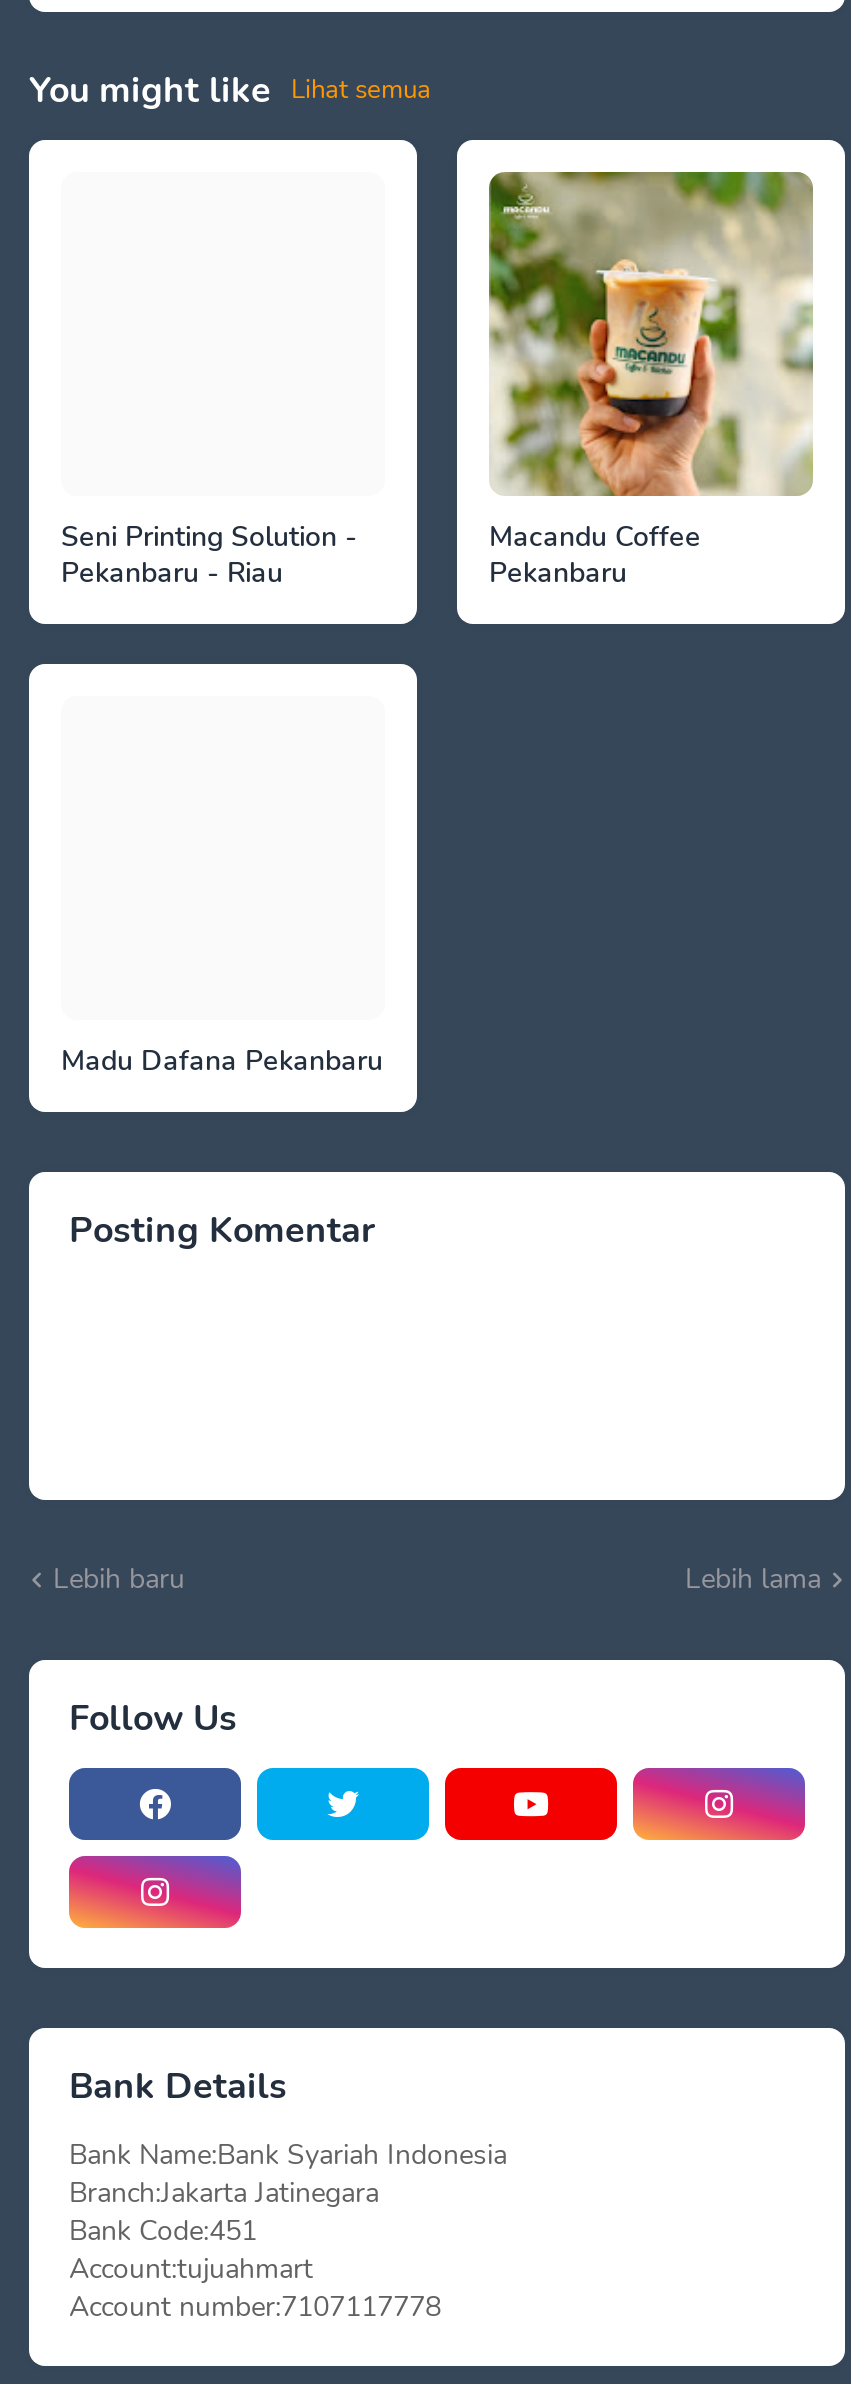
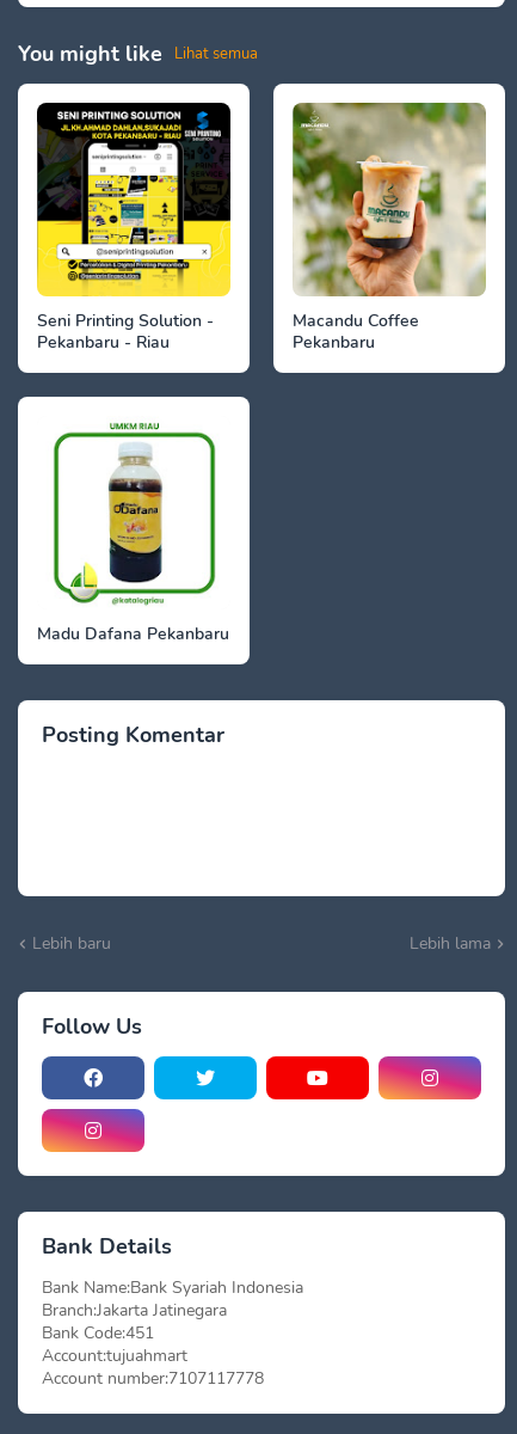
none -> [36,102,232,298] [image]
none -> [53,422,216,606] [image]

